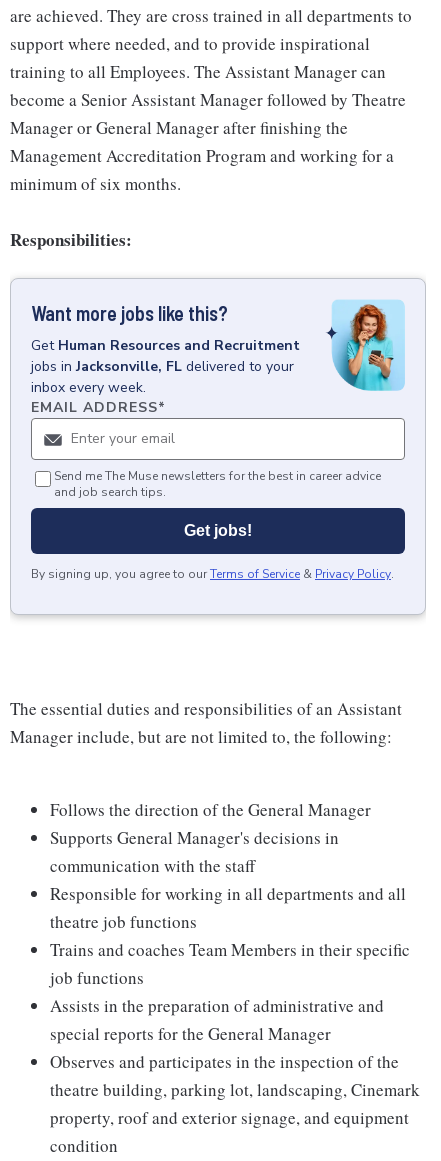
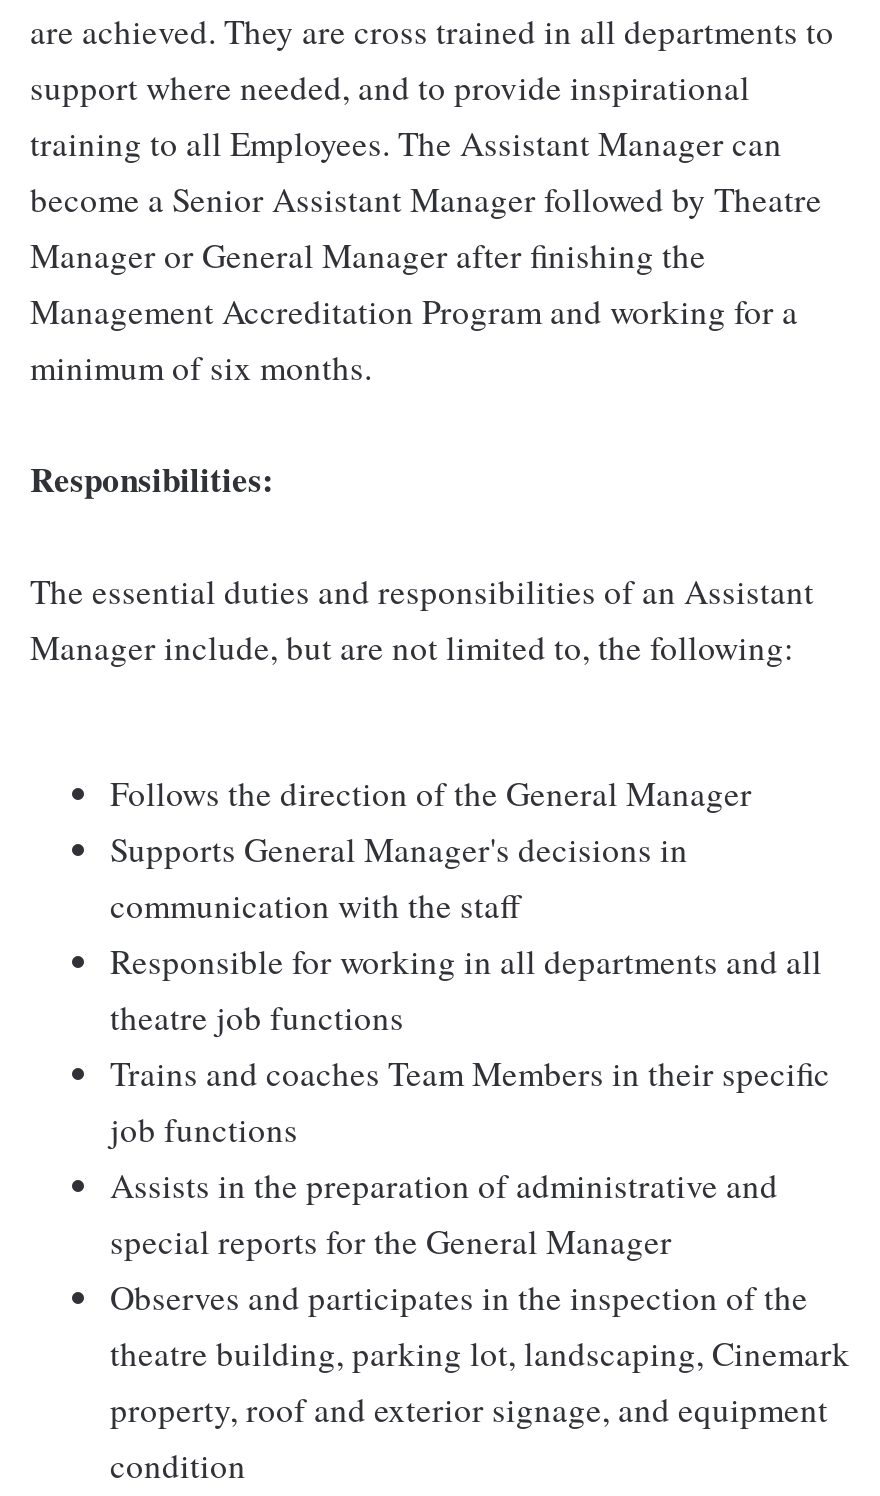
[10,278,426,618] [image] | Want more jobs like this? | Get Human Resources and Recruitment | jobs in Jacksonville, FL delivered to your | inbox every week. | EMAIL ADDRESS* -> none
[31,468,394,582] Send me The Muse newsletters for the best in career advice | and job search tips. | Get jobs! | By signing up, you agree to our Terms of Service & Privacy Policy. -> none

